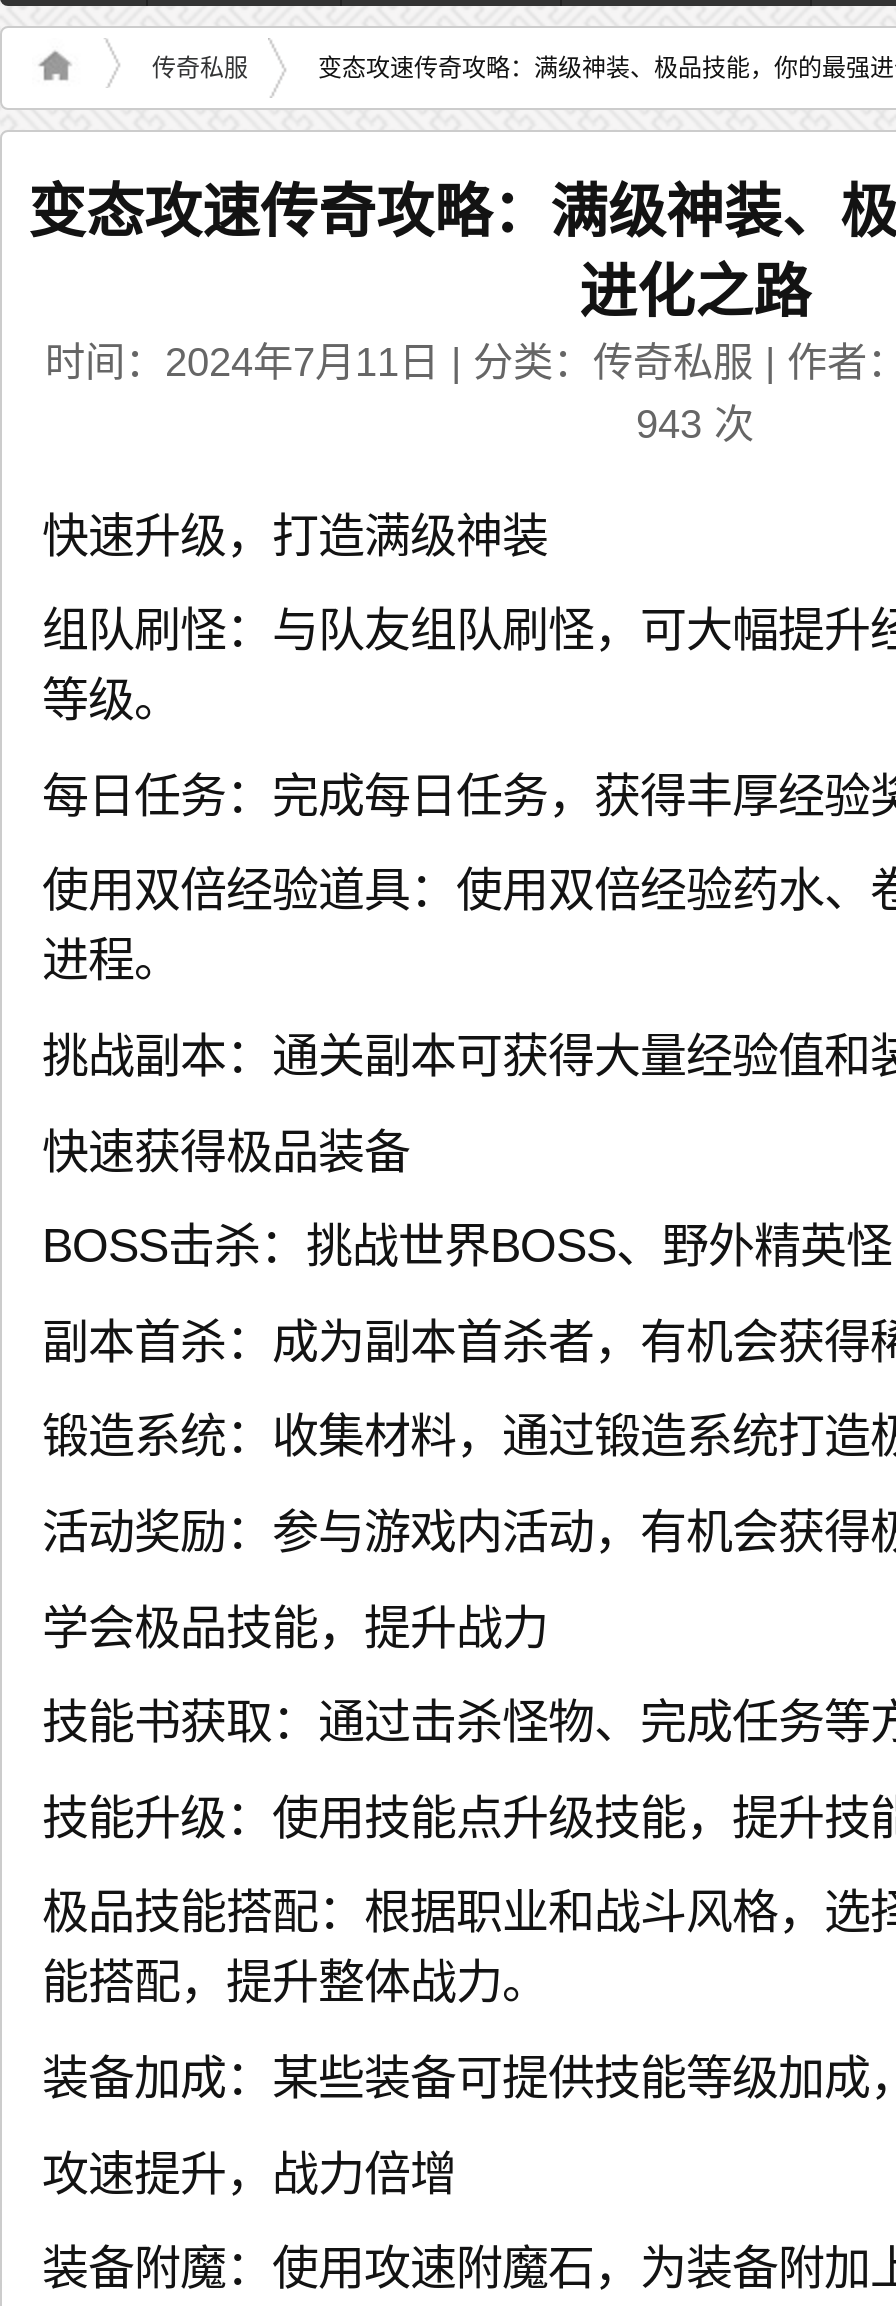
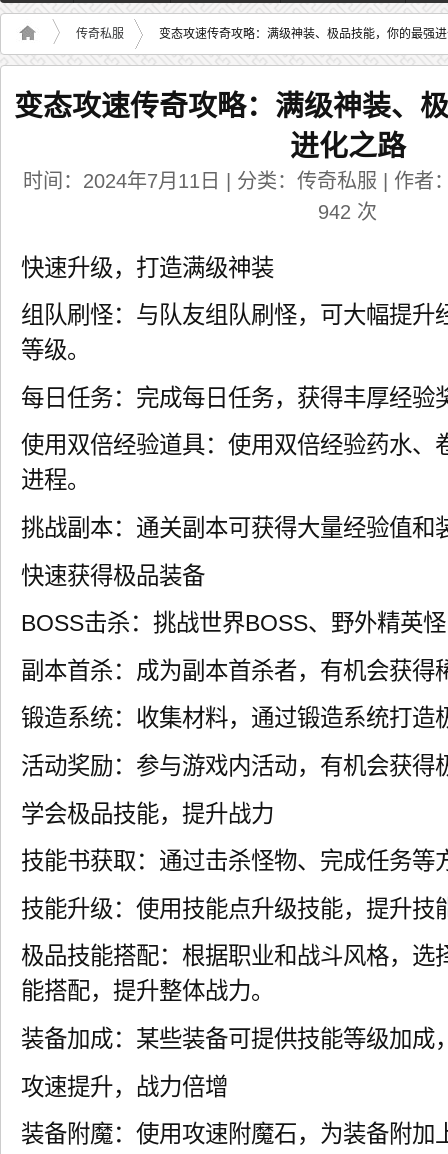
[636,402,754,446] 943 次 -> [318,201,377,223] 942 次

